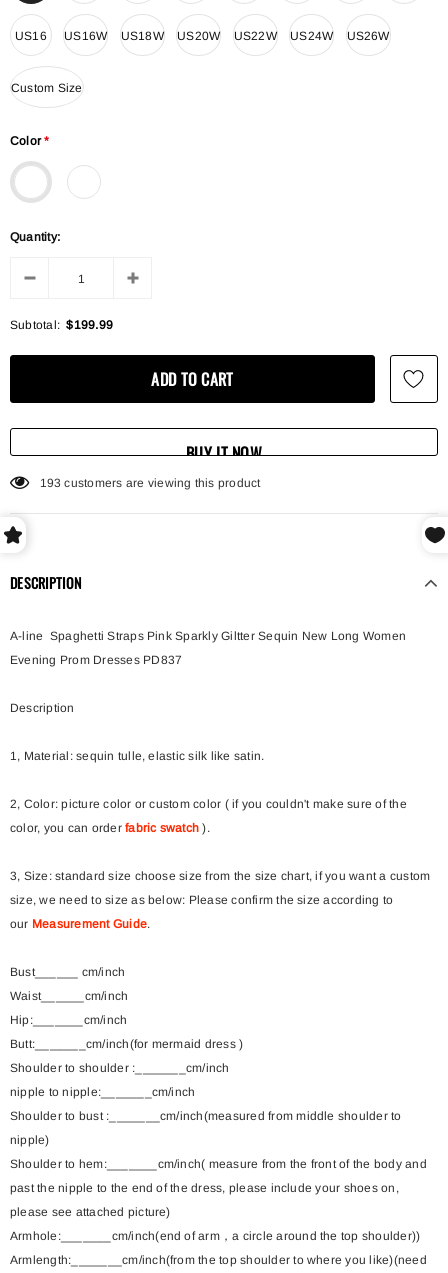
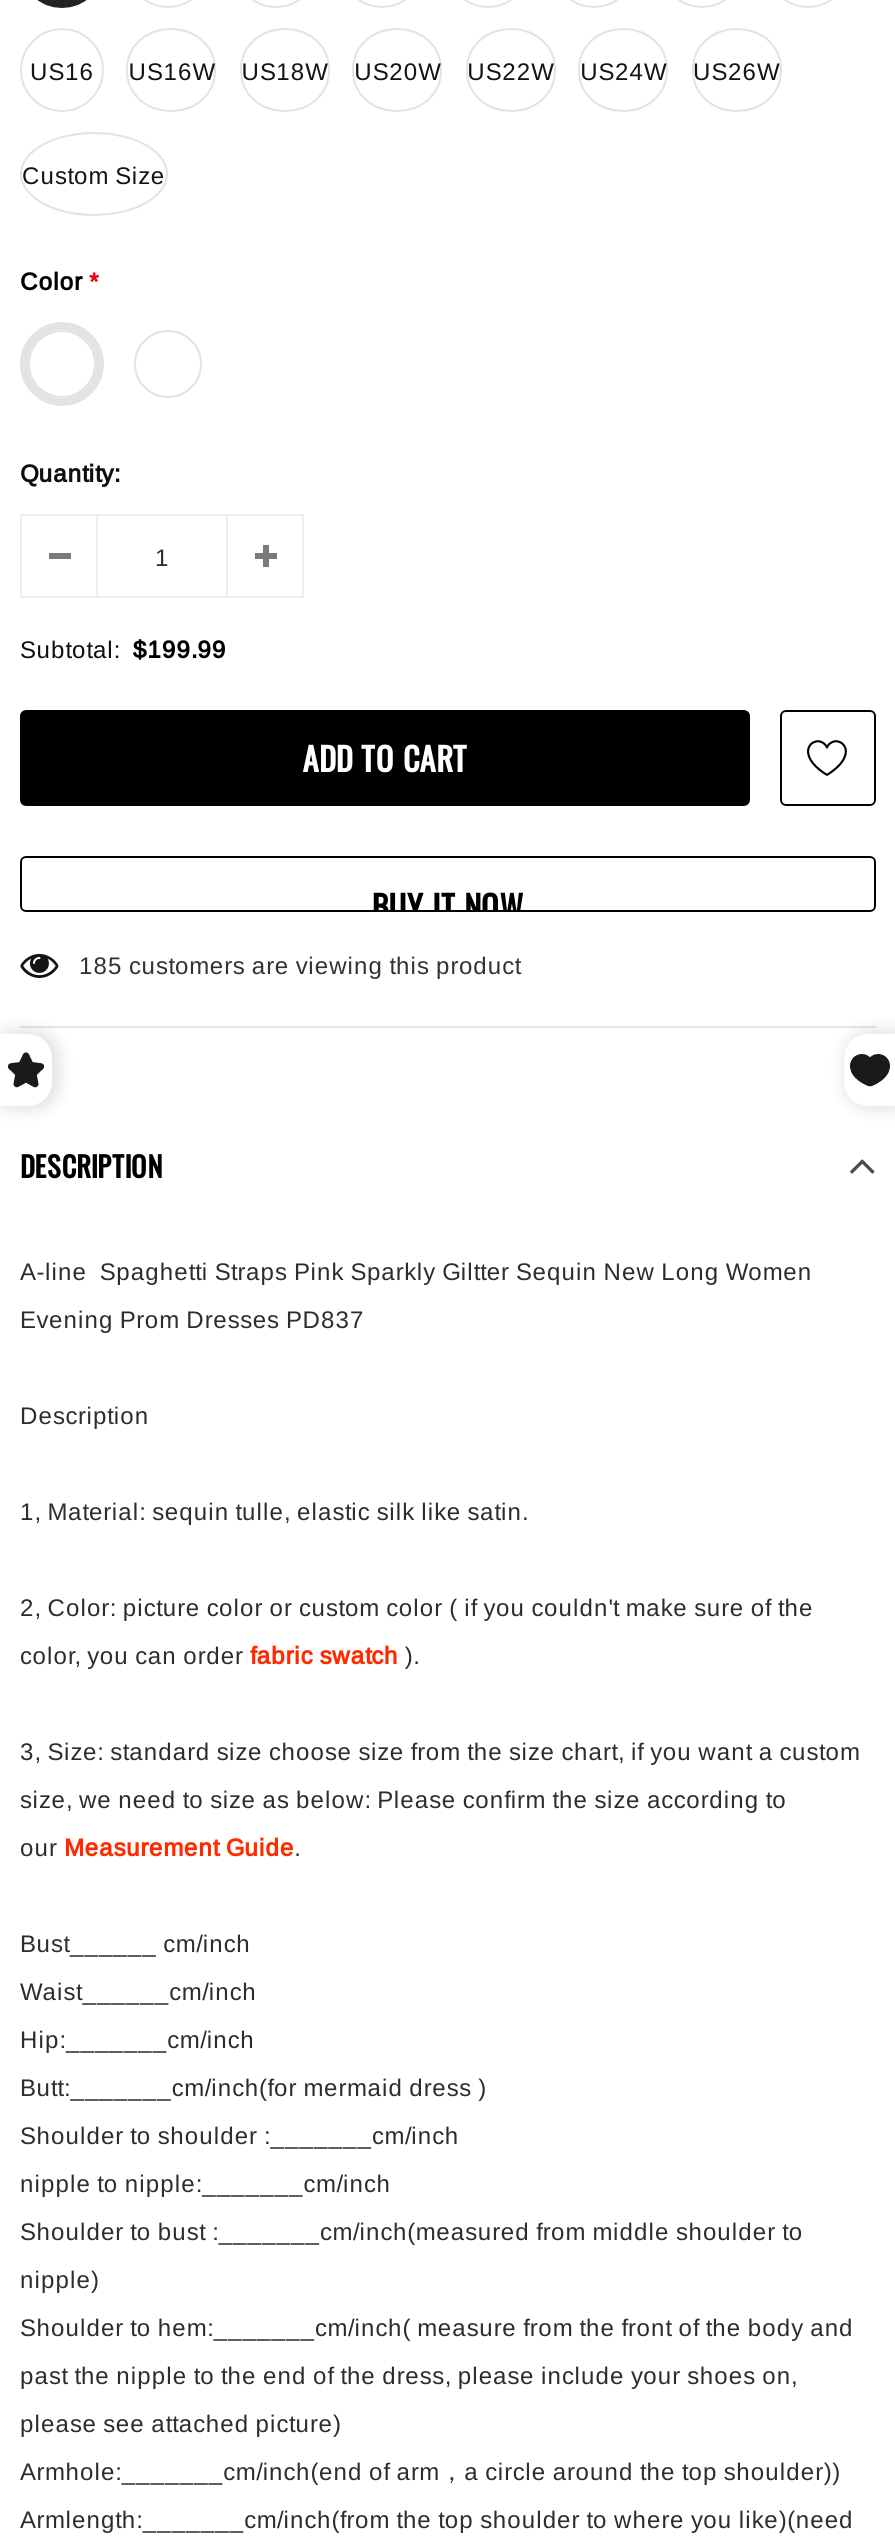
[39,476,261,490] 193 customers are viewing this product -> [79,952,521,980] 185 customers are viewing this product

